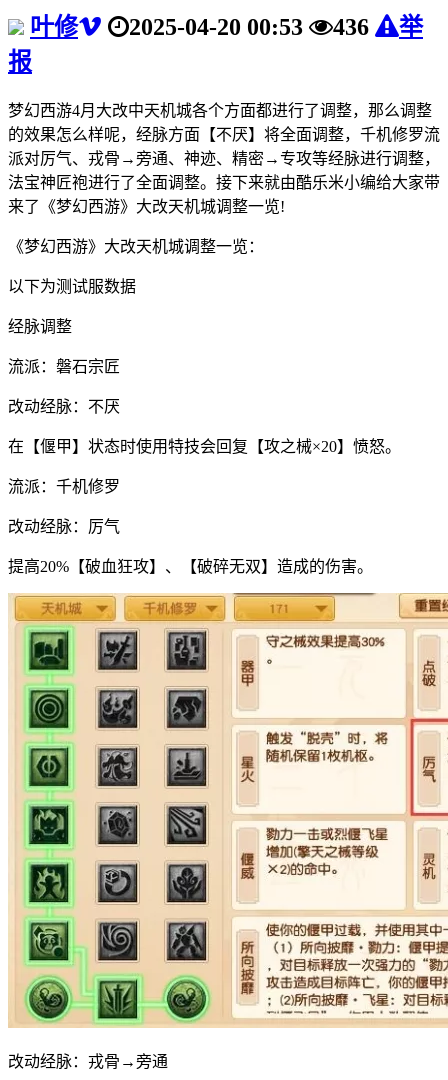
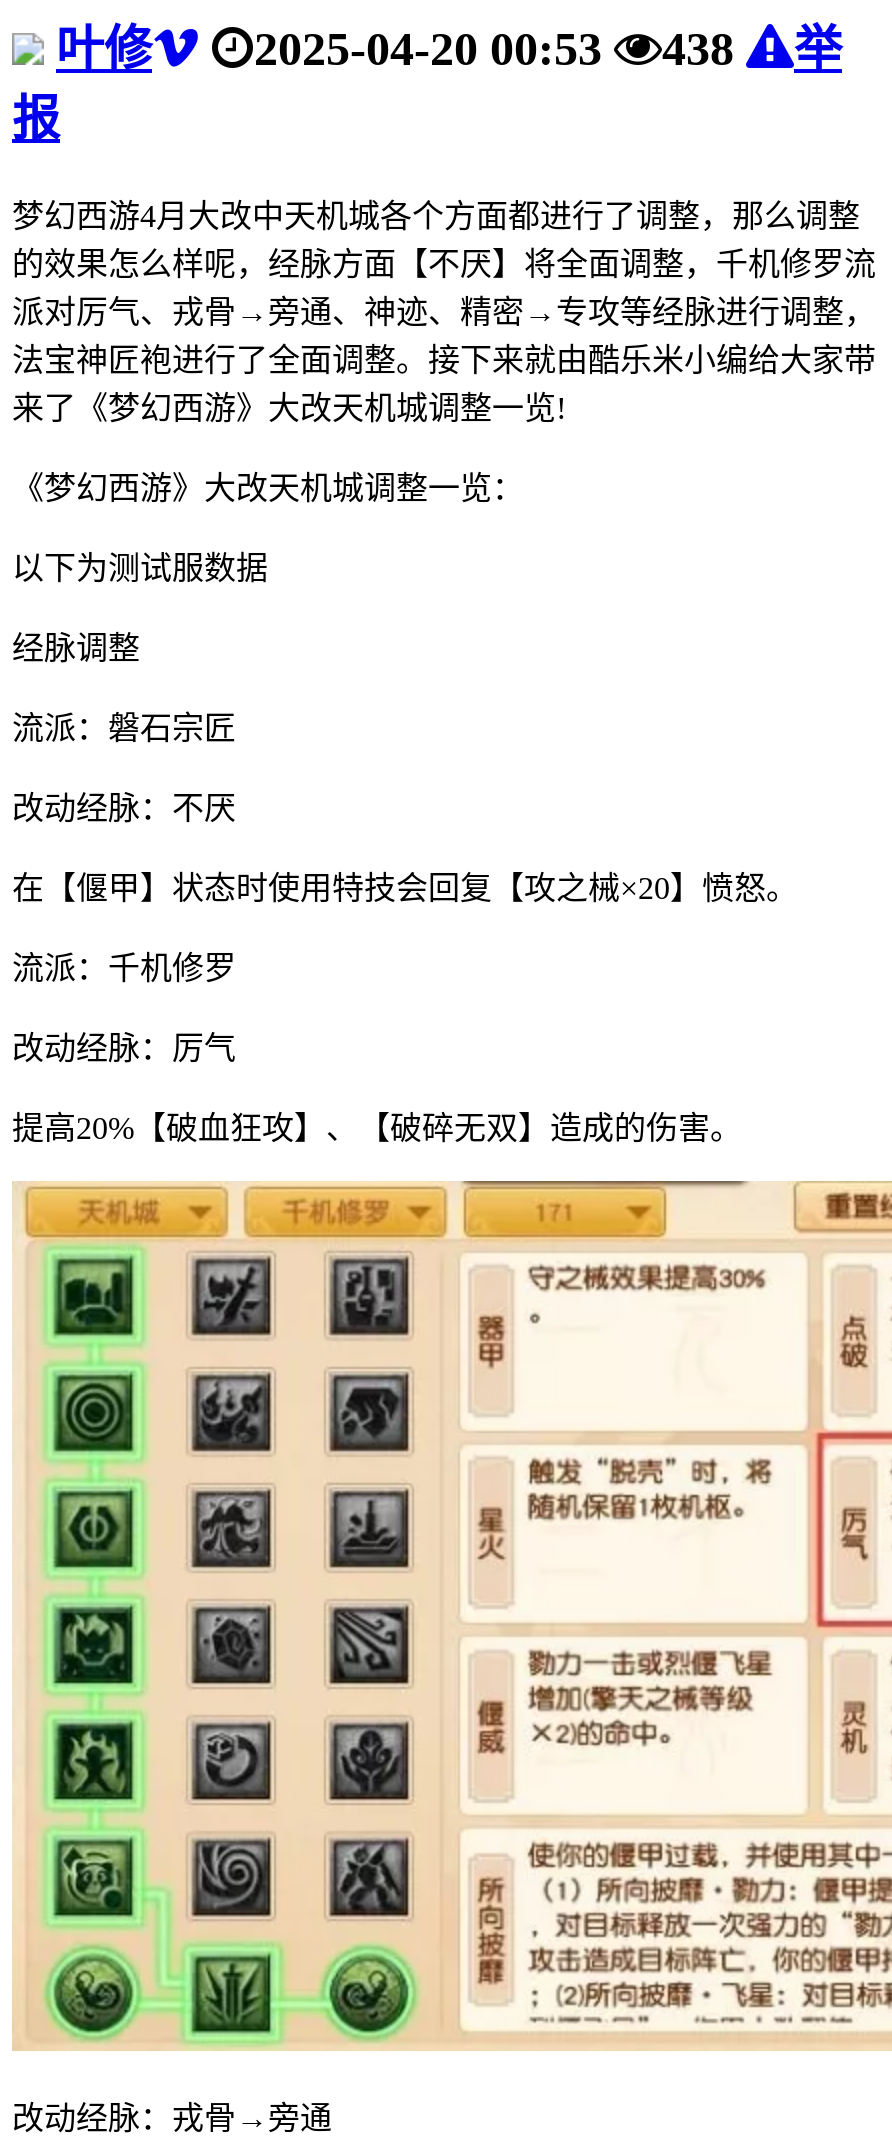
[30,14,423,40] 叶修 2025-04-20 00:53 436 举 -> [56,23,842,75] 叶修 2025-04-20 00:53 438 举

